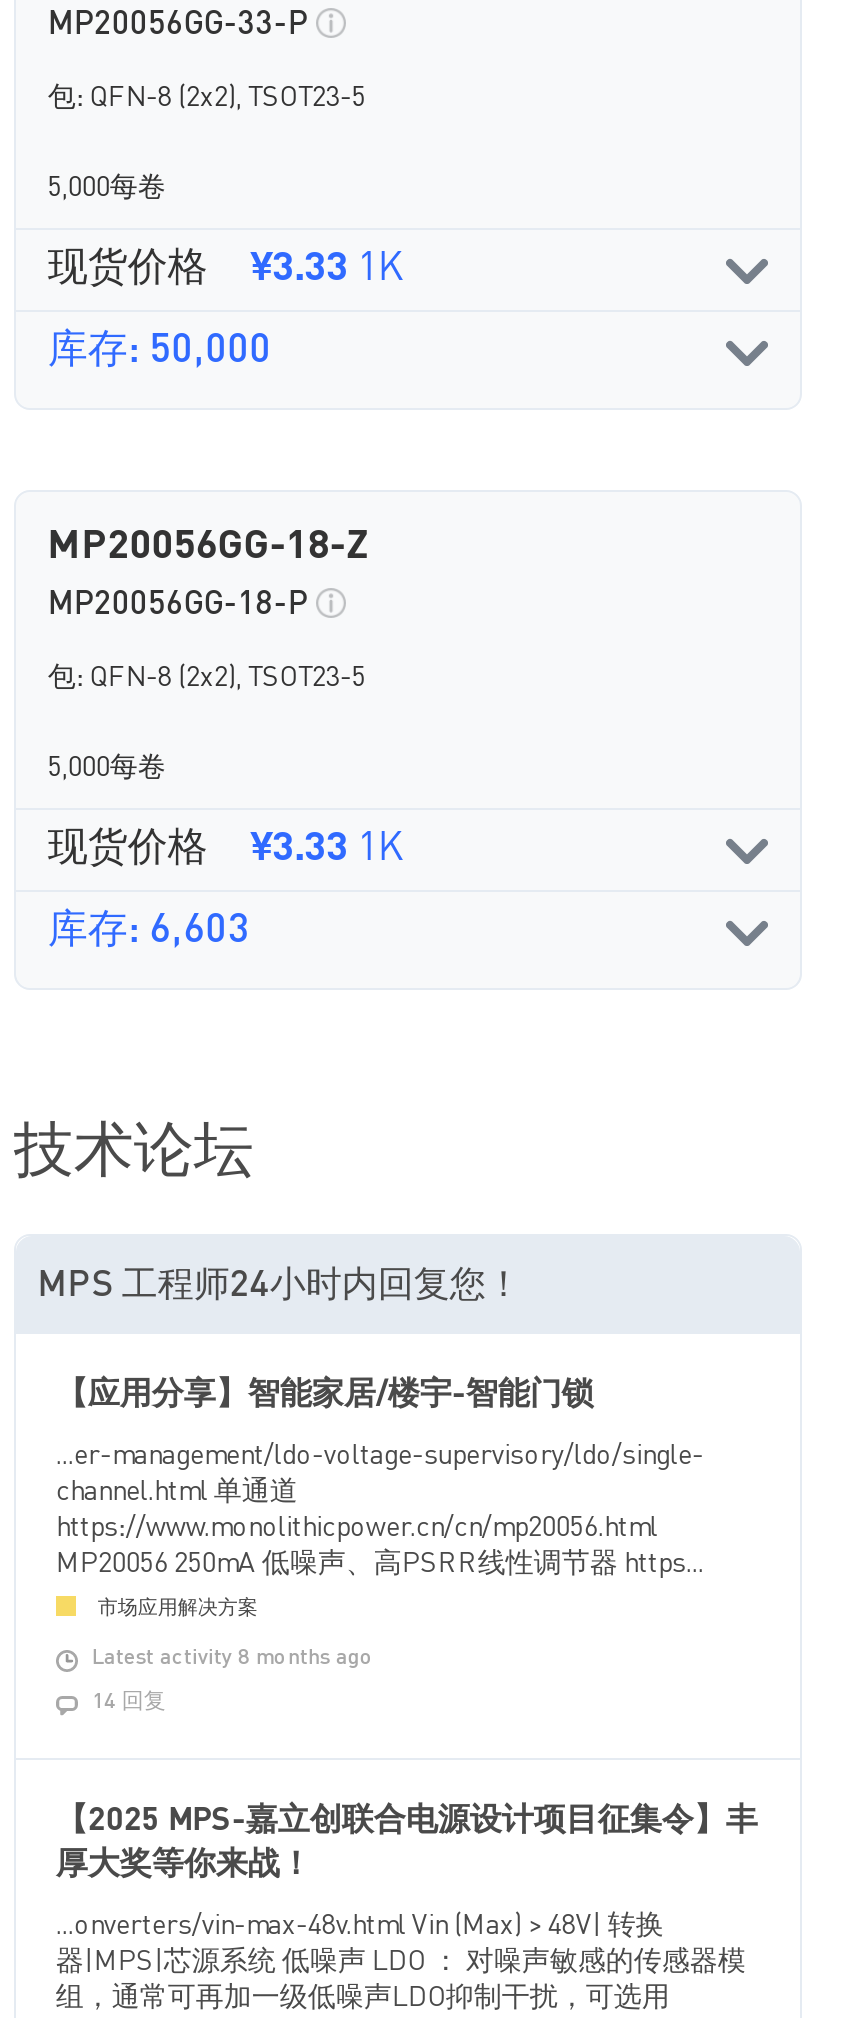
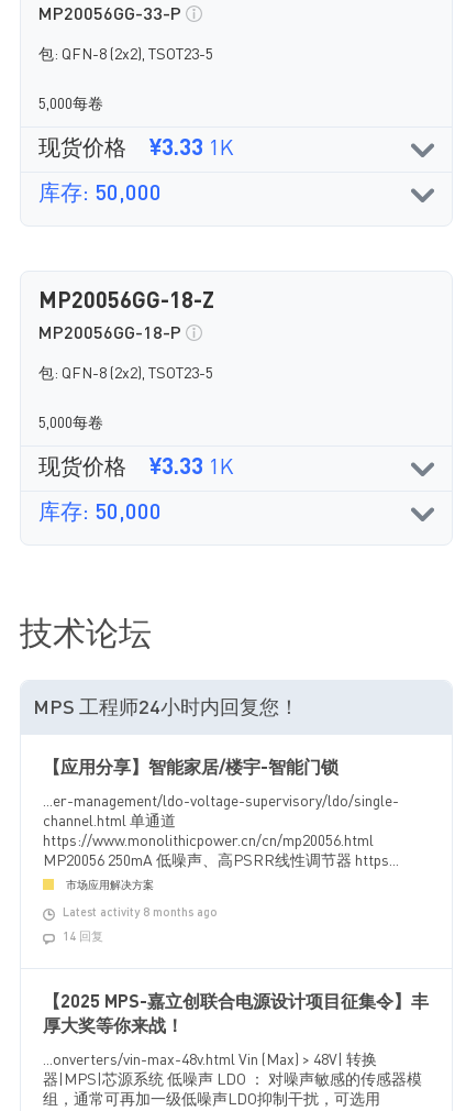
[48,912,250,952] 库存: 6,603 -> [38,503,161,525] 库存: 50,000

